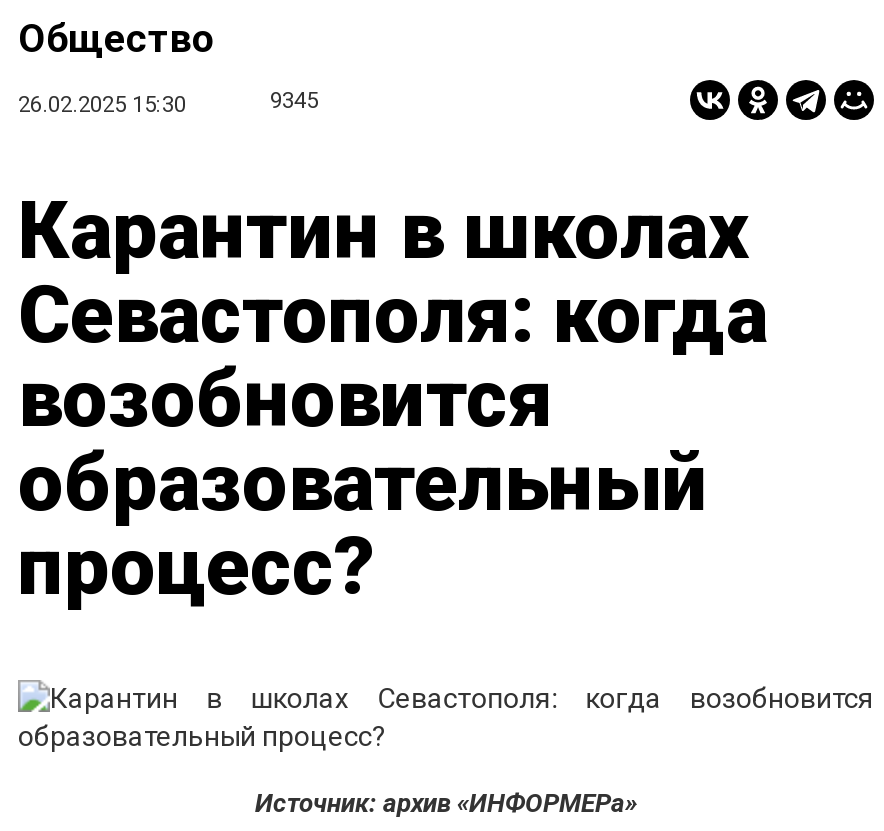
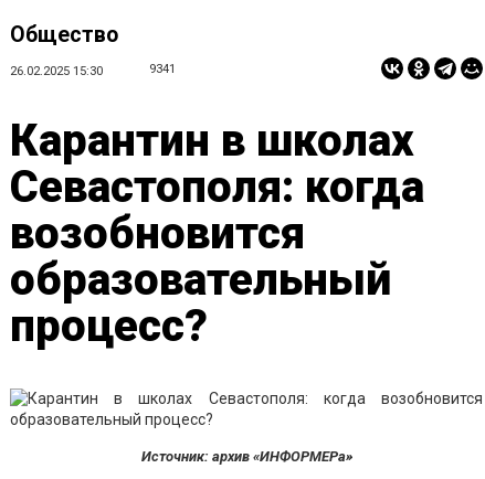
[270,88,318,114] 9345 -> [149,62,176,76] 9341

